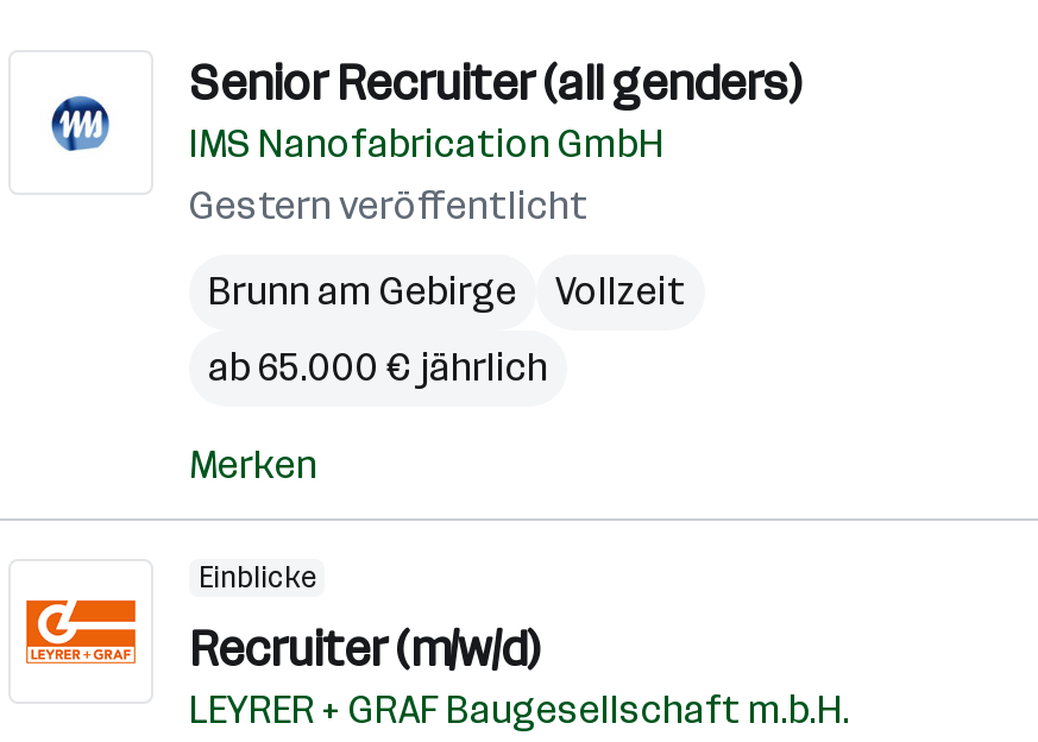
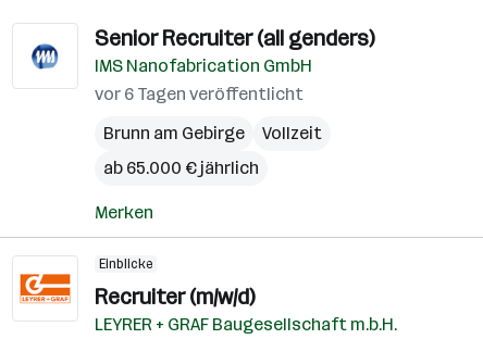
[189,183,589,228] Gestern veröffentlicht -> [95,84,304,104] vor 6 Tagen veröffentlicht

